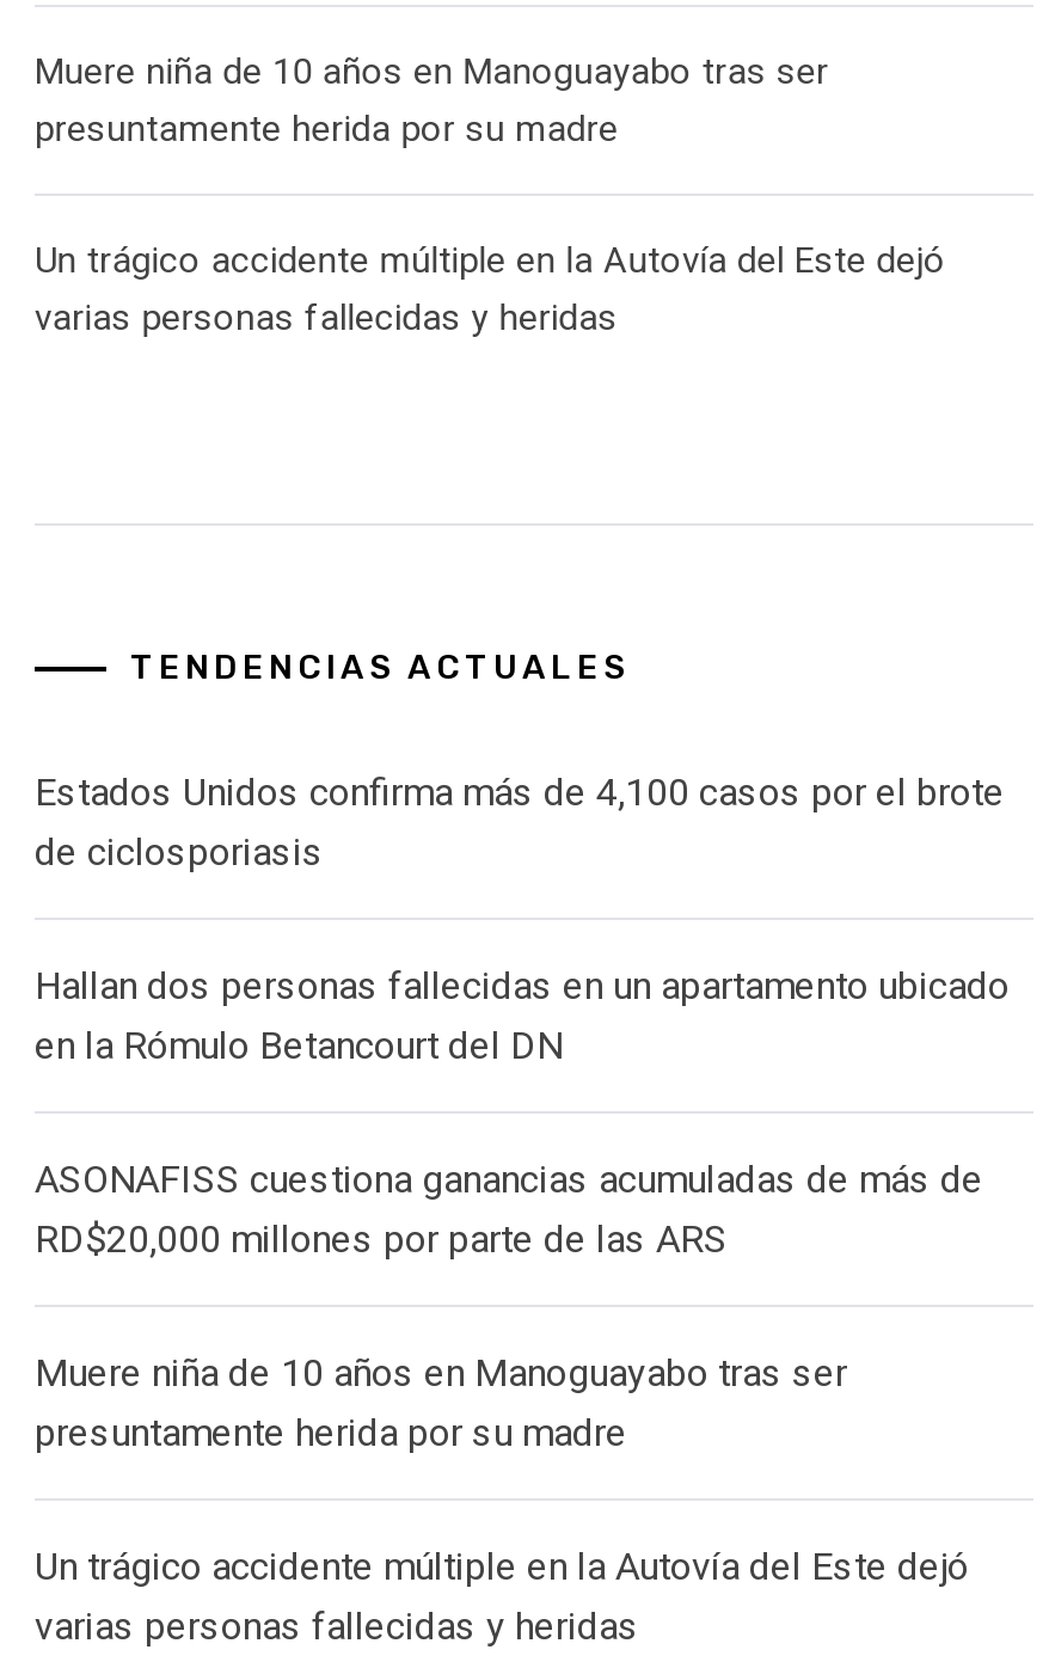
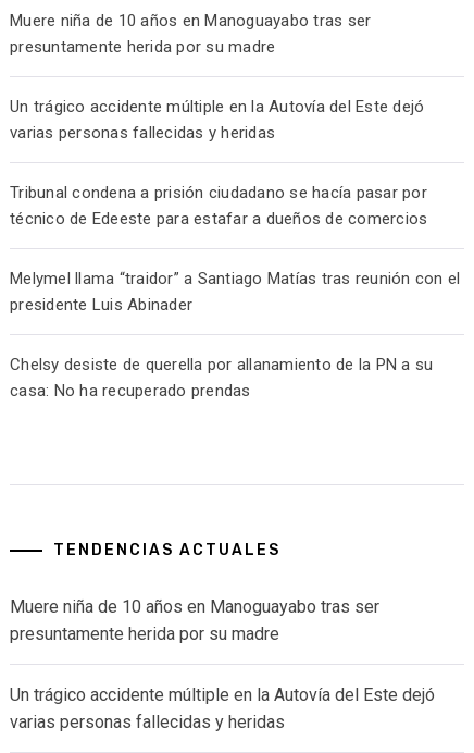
none -> [10,183,460,400] Tribunal condena a prisión ciudadano se hacía pasar por | técnico de Edeeste para estafar a dueños de comercios | Melymel llama “traidor” a Santiago Matías tras reunión con el | presidente Luis Abinader | Chelsy desiste de querella por allanamiento de la PN a su | casa: No ha recuperado prendas
moved [130,646,630,687] -> [53,540,280,559]: TENDENCIAS ACTUALES
[35,768,1010,1261] Estados Unidos confirma más de 4,100 casos por el brote | de ciclosporiasis | Hallan dos personas fallecidas en un apartamento ubicado | en la Rómulo Betancourt del DN | ASONAFISS cuestiona ganancias acumuladas de más de | RD$20,000 millones por parte de las ARS -> none

